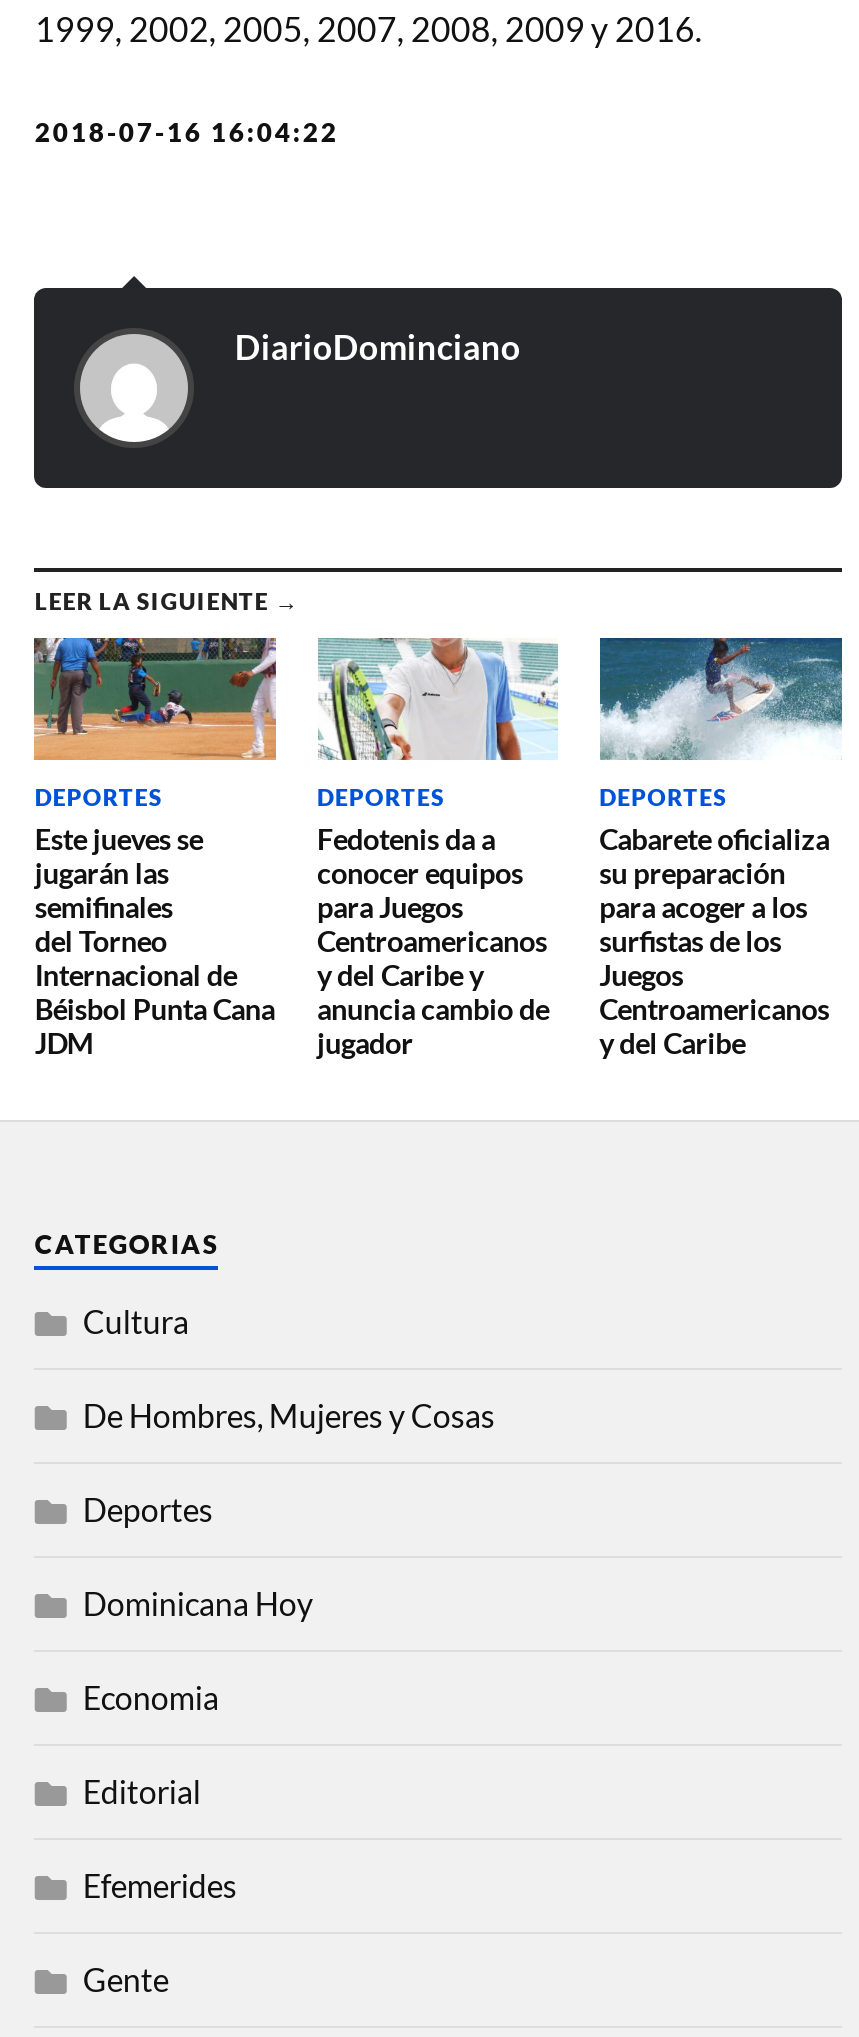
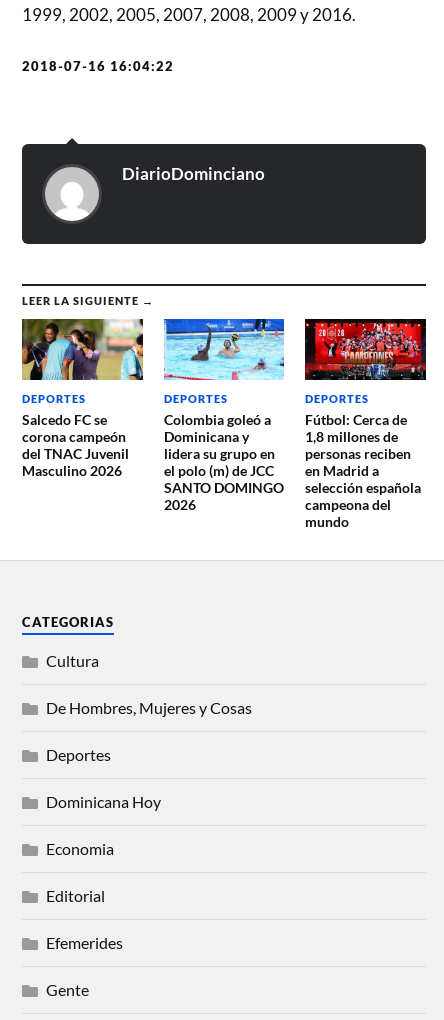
[32,636,278,1060] [image] | Este jueves se | jugarán las | semifinales | del Torneo | Internacional de | Béisbol Punta Cana | JDM -> [21,318,144,479] [image] | Salcedo FC se | corona campeón | del TNAC Juvenil | Masculino 2026
[317,636,558,1060] [image] | Fedotenis da a | conocer equipos | para Juegos | Centroamericanos | y del Caribe y | anuncia cambio de | jugador -> [163,318,285,513] [image] | Colombia goleó a | Dominicana y | lidera su grupo en | el polo (m) de JCC | SANTO DOMINGO | 2026
[598,636,844,1060] [image] | Cabarete oficializa | su preparación | para acoger a los | surfistas de los | Juegos | Centroamericanos | y del Caribe -> [304,318,427,530] [image] | Fútbol: Cerca de | 1,8 millones de | personas reciben | en Madrid a | selección española | campeona del | mundo

